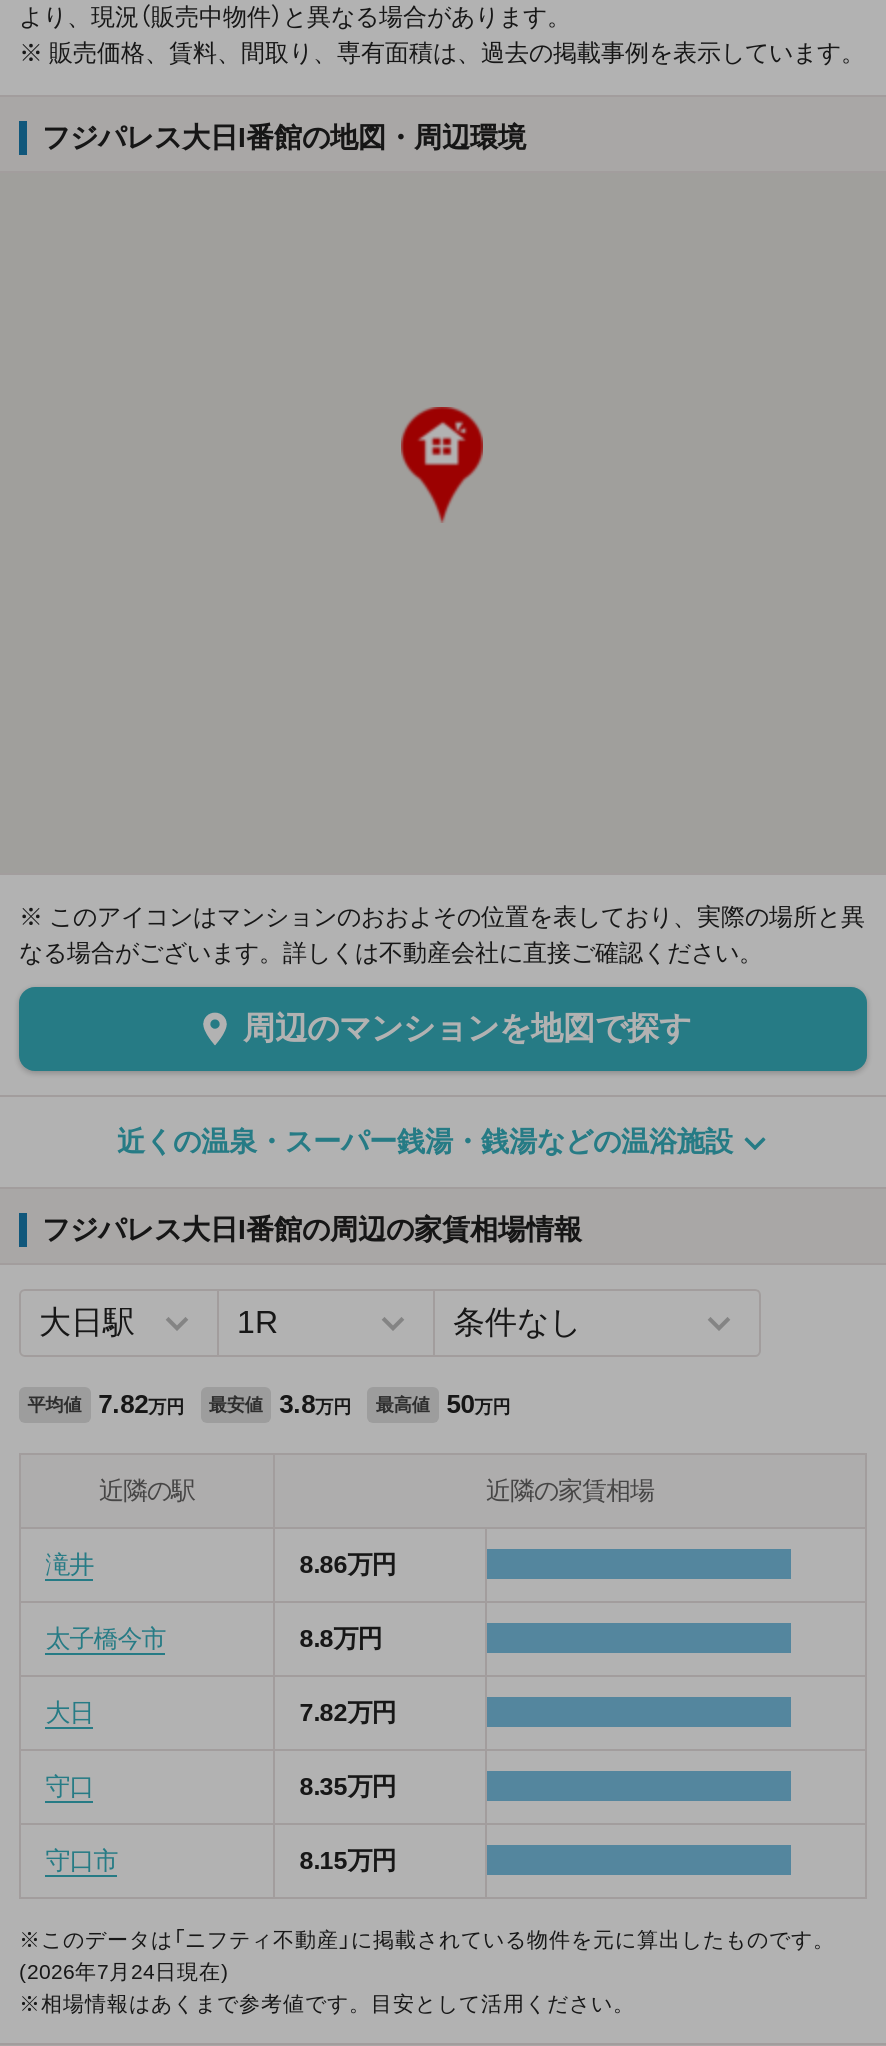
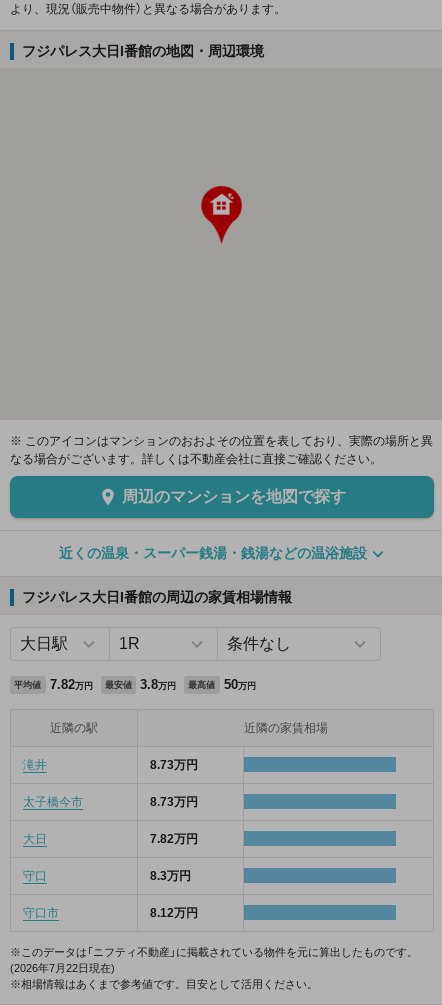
[19,40,865,68] ※ 販売価格、賃料、間取り、専有面積は、過去の掲載事例を表示しています。 -> none
[299,1552,395,1580] 8.86万円 -> [150,758,198,772] 8.73万円
[299,1626,381,1654] 8.8万円 -> [150,795,198,809] 8.73万円
[299,1774,395,1802] 8.35万円 -> [150,869,191,883] 8.3万円
[299,1848,395,1876] 8.15万円 -> [150,906,198,920] 8.12万円
[19,1960,229,1984] (2026年7月24日現在) -> [10,962,115,974] (2026年7月22日現在)

